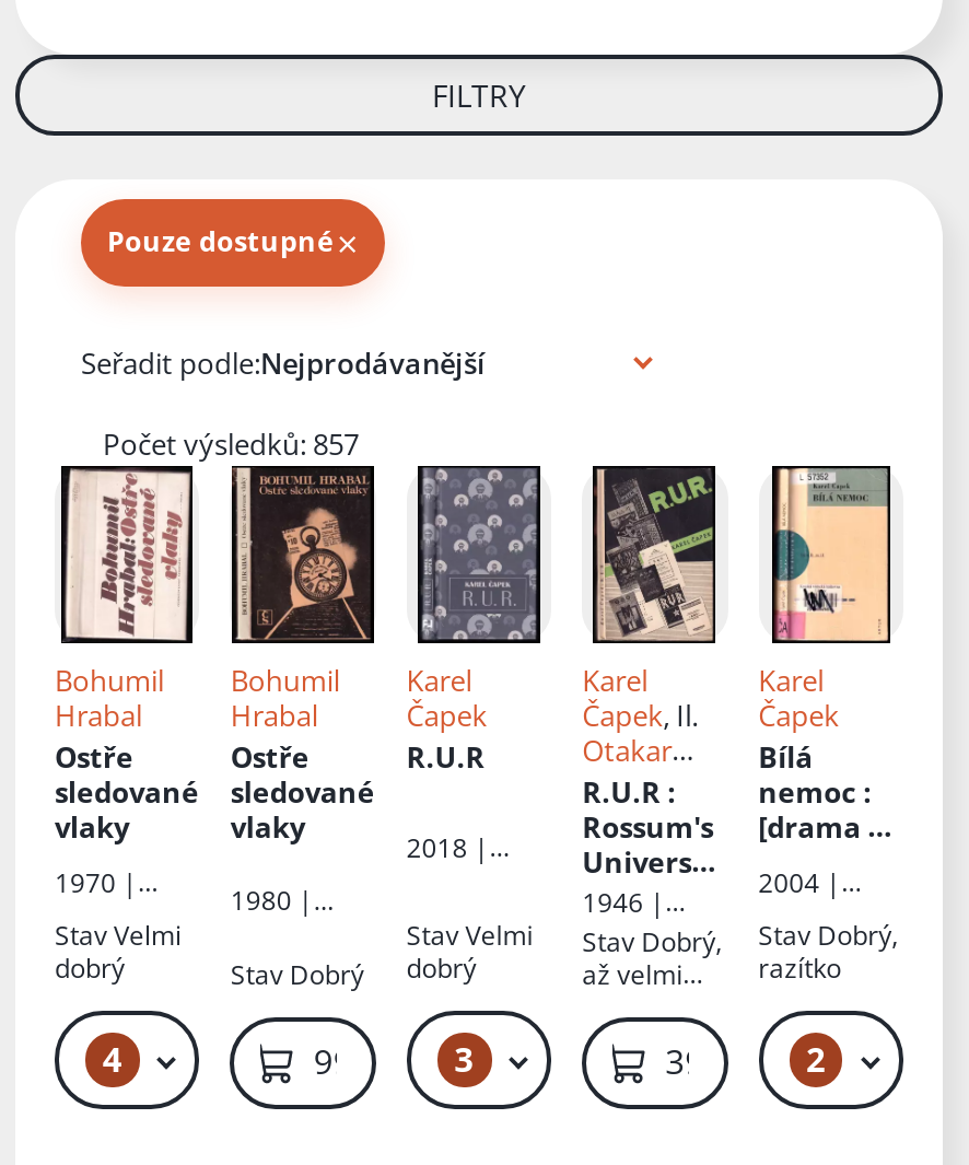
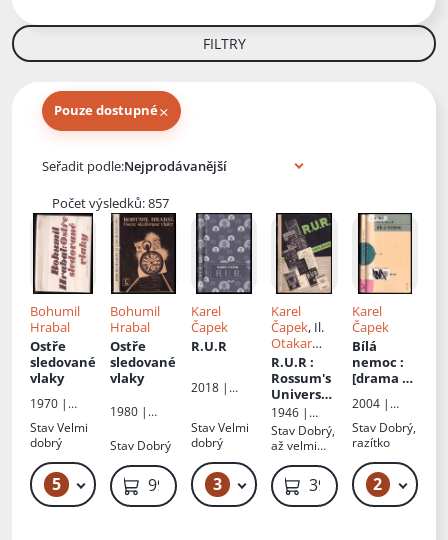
[103,1034,122,1082] 4 -> [52,473,61,495] 5

